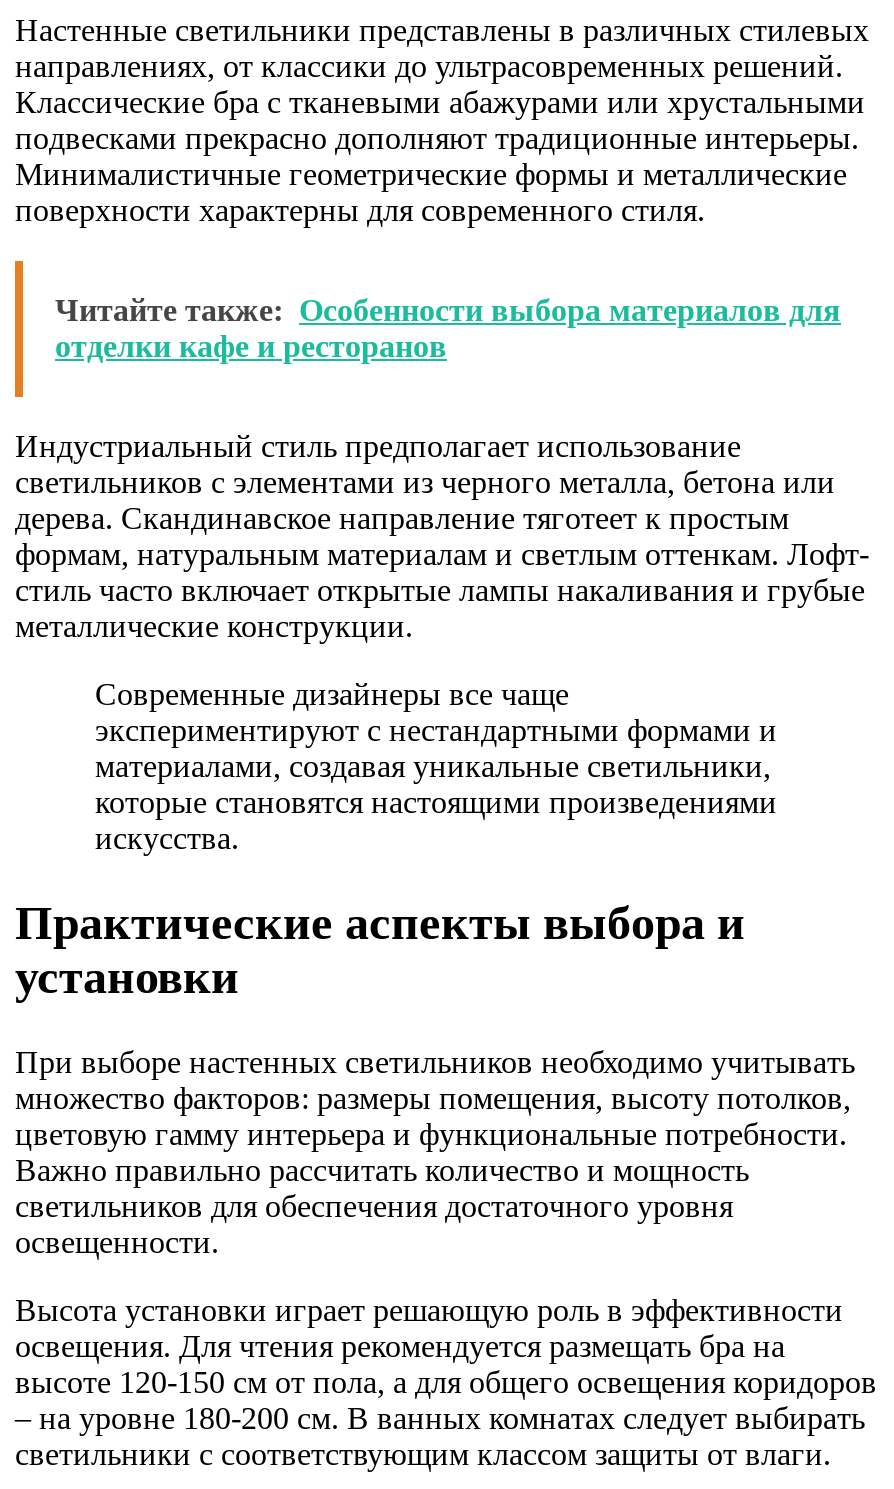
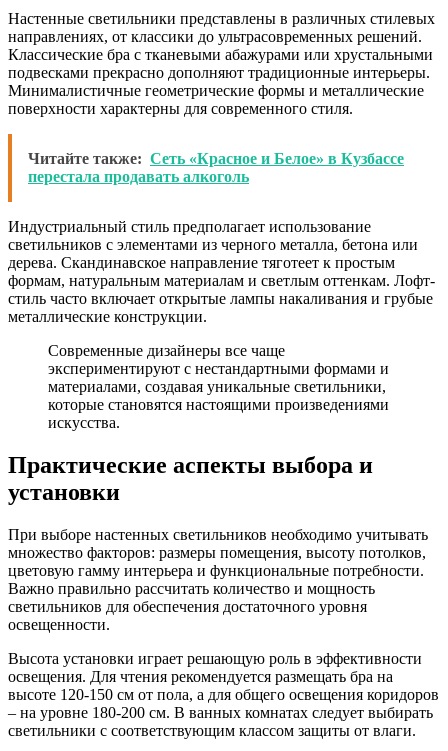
[55,293,841,363] Читайте также: Особенности выбора материалов для | отделки кафе и ресторанов -> [28,150,404,185] Читайте также: Сеть «Красное и Белое» в Кузбассе | перестала продавать алкоголь

